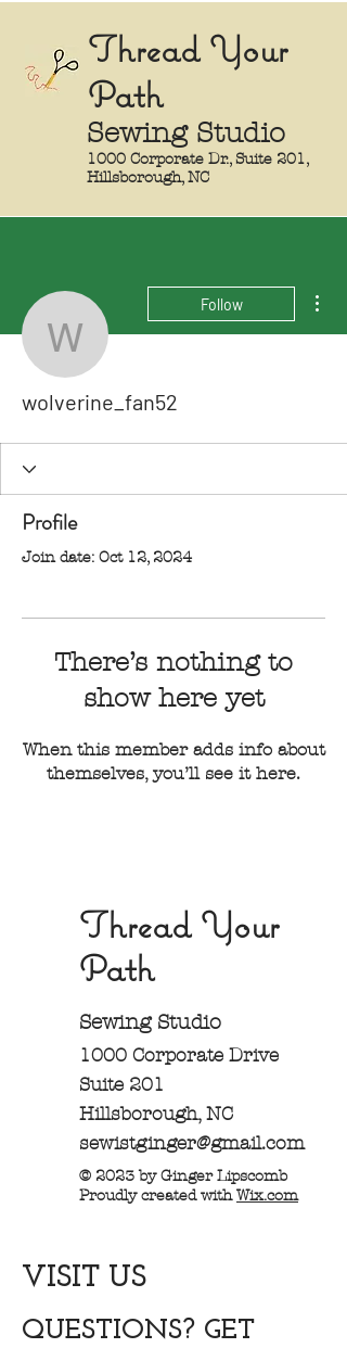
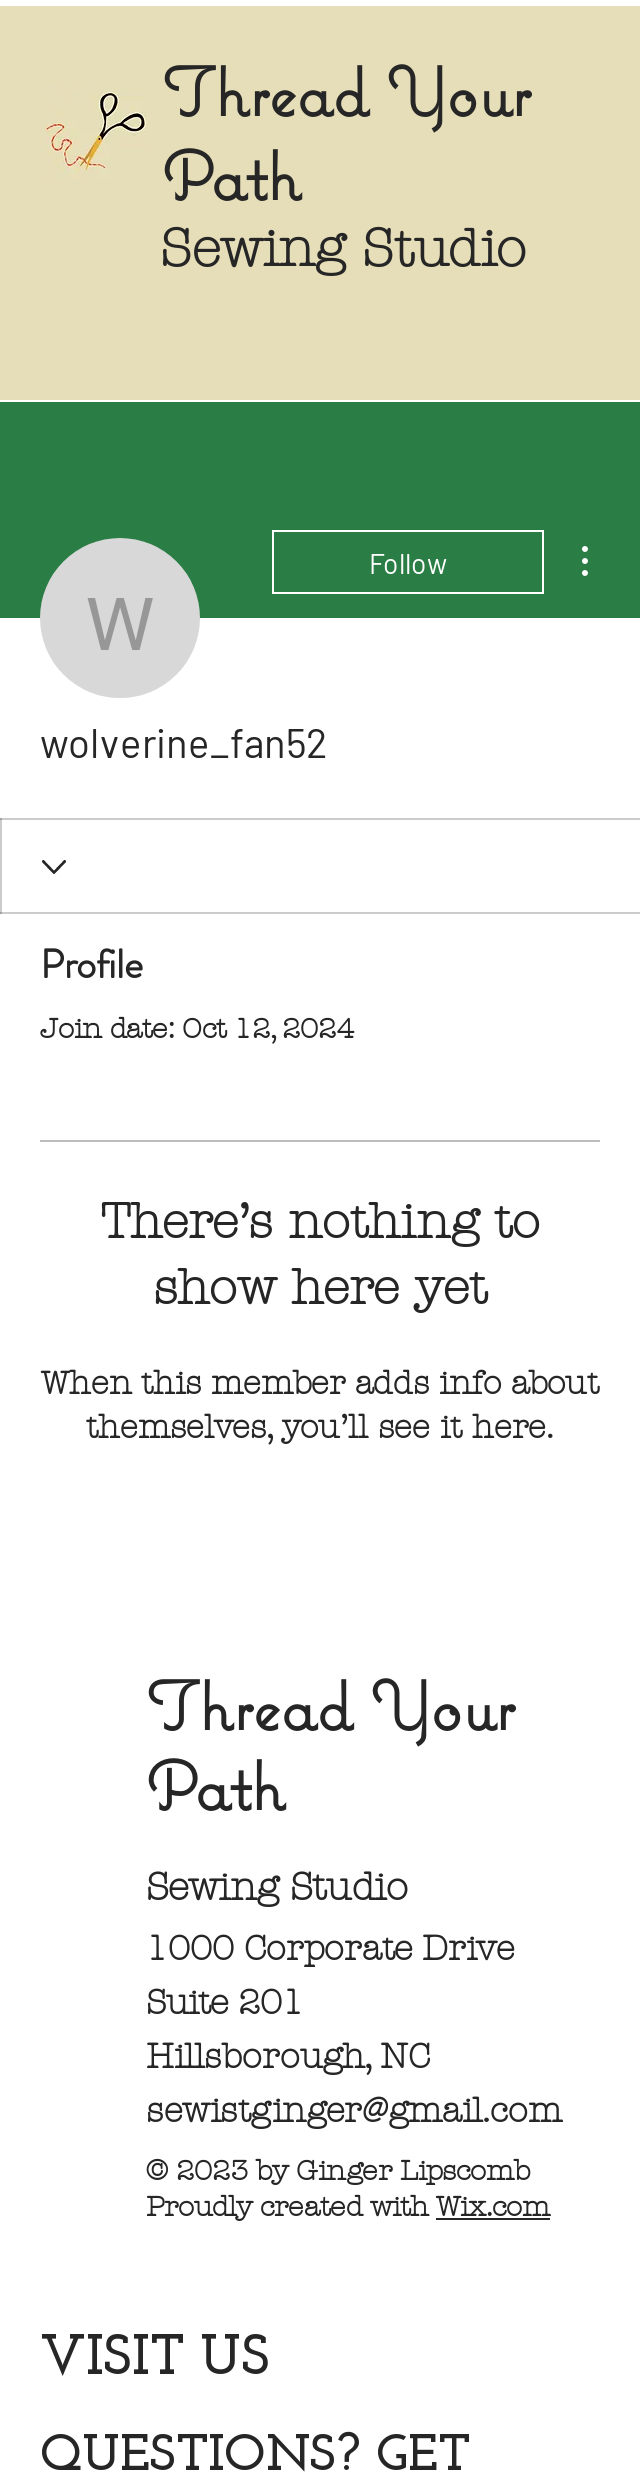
[87,150,308,187] 1000 Corporate Dr., Suite 201, | Hillsborough, NC -> none

